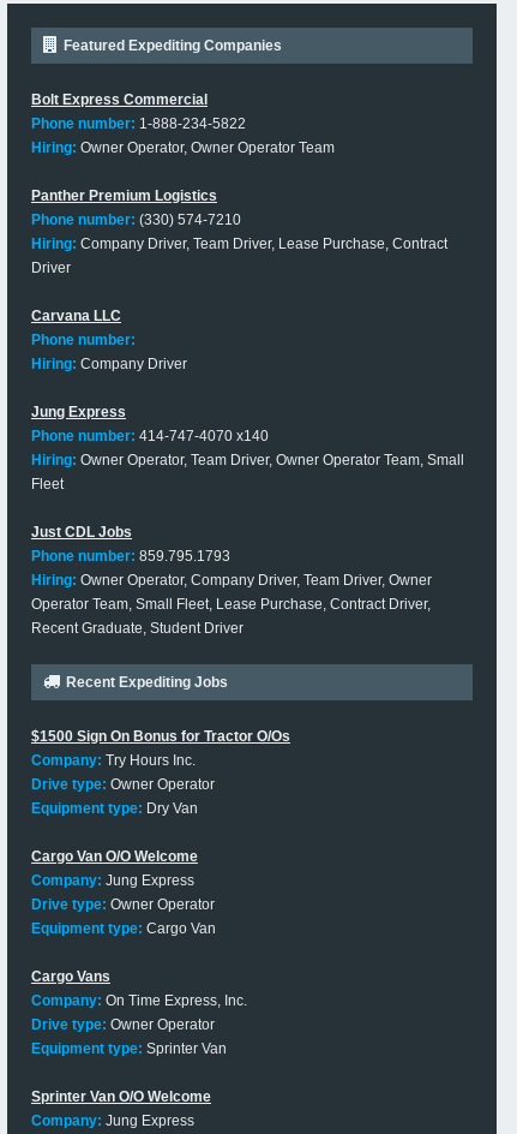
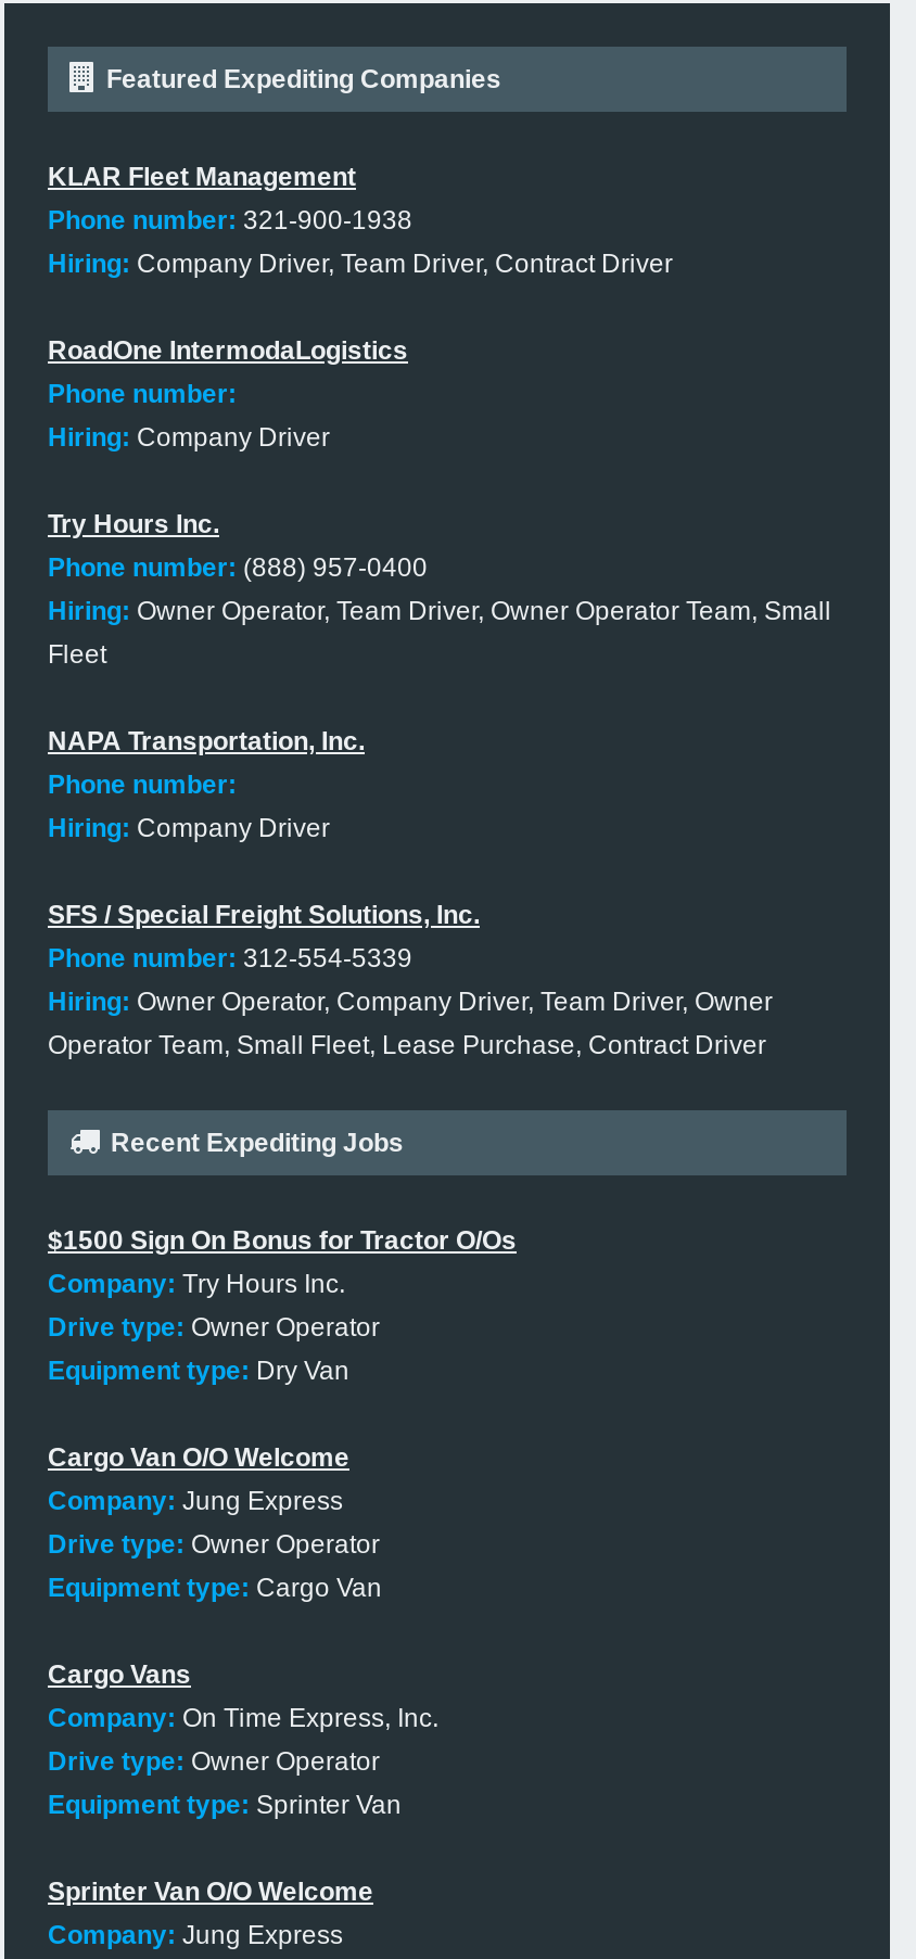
[31,91,447,324] Bolt Express Commercial | Phone number: 1-888-234-5822 | Hiring: Owner Operator, Owner Operator Team | Panther Premium Logistics | Phone number: (330) 574-7210 | Hiring: Company Driver, Team Driver, Lease Purchase, Contract | Driver | Carvana LLC -> [48,162,673,366] KLAR Fleet Management | Phone number: 321-900-1938 | Hiring: Company Driver, Team Driver, Contract Driver | RoadOne IntermodaLogistics
moved [31,332,187,372] -> [48,379,330,453]: Phone number: | Hiring: Company Driver
[31,404,269,444] Jung Express | Phone number: 414-747-4070 x140 -> [48,509,428,583] Try Hours Inc. | Phone number: (888) 957-0400
moved [31,452,464,493] -> [48,596,831,670]: Hiring: Owner Operator, Team Driver, Owner Operator Team, Small | Fleet
[31,524,230,565] Just CDL Jobs | Phone number: 859.795.1793 -> [48,726,480,974] NAPA Transportation, Inc. | Phone number: | Hiring: Company Driver | SFS / Special Freight Solutions, Inc. | Phone number: 312-554-5339
[31,596,431,637] Operator Team, Small Fleet, Lease Purchase, Contract Driver, | Recent Graduate, Student Driver -> [48,1030,766,1060] Operator Team, Small Fleet, Lease Purchase, Contract Driver

